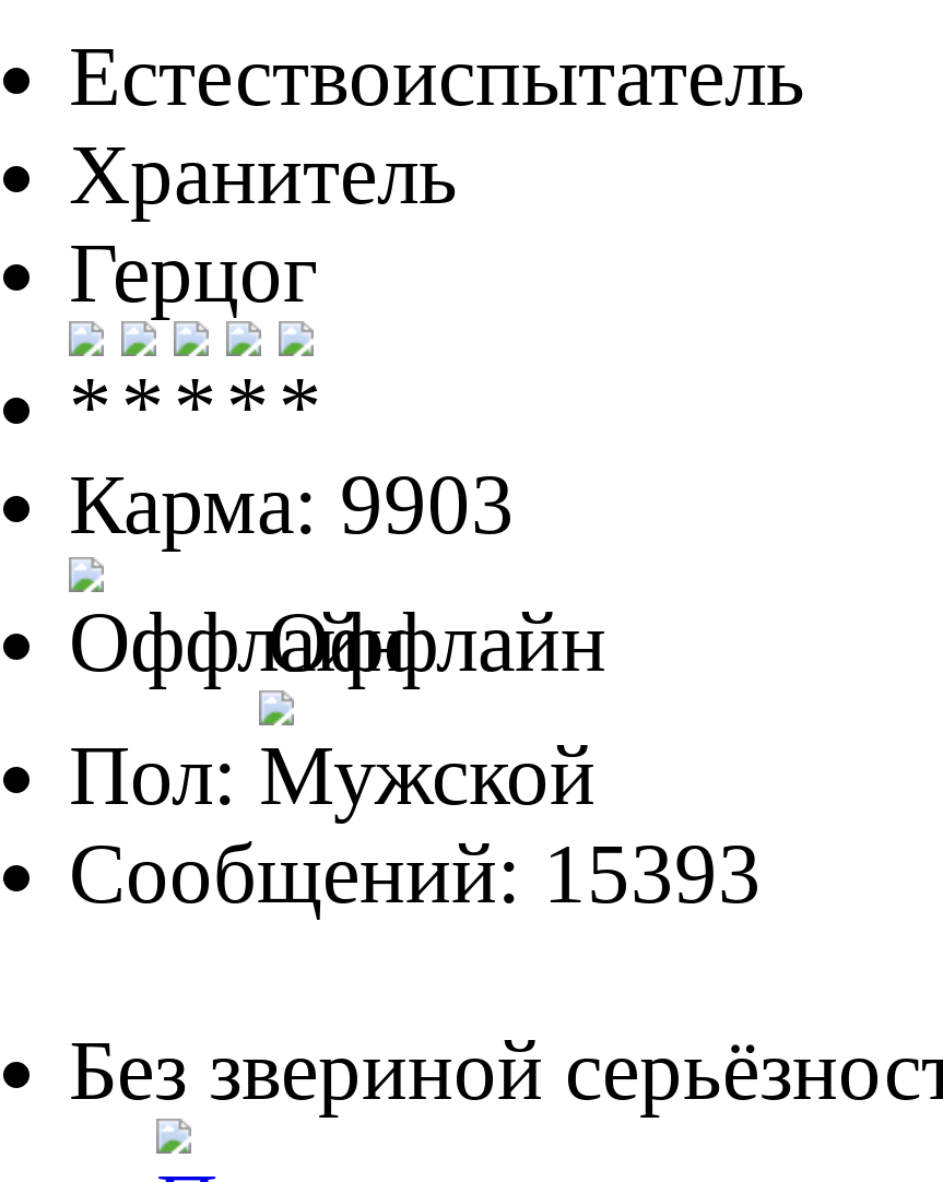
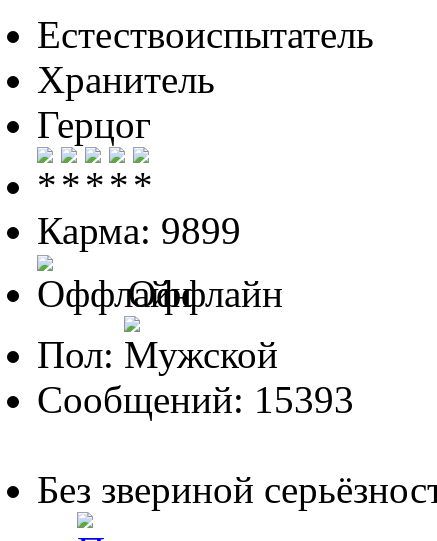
[69,458,515,551] Карма: 9903 -> [37,209,241,252] Карма: 9899

